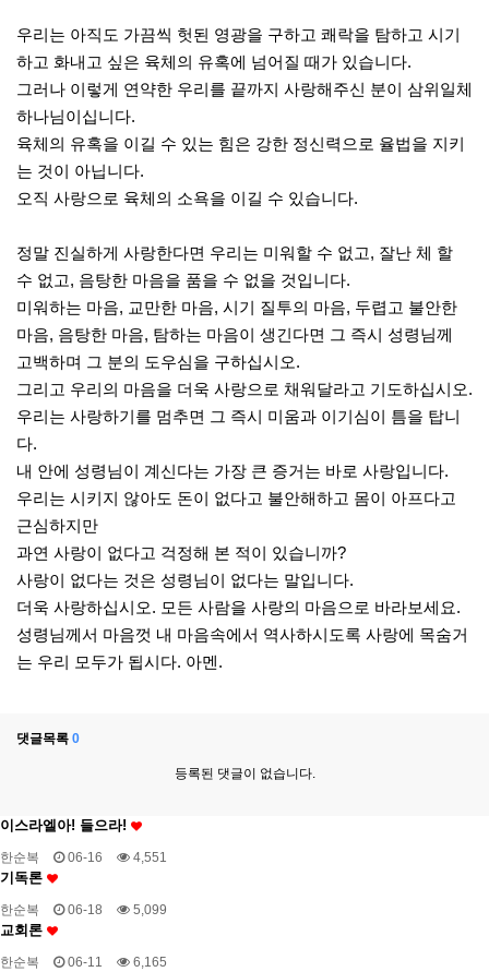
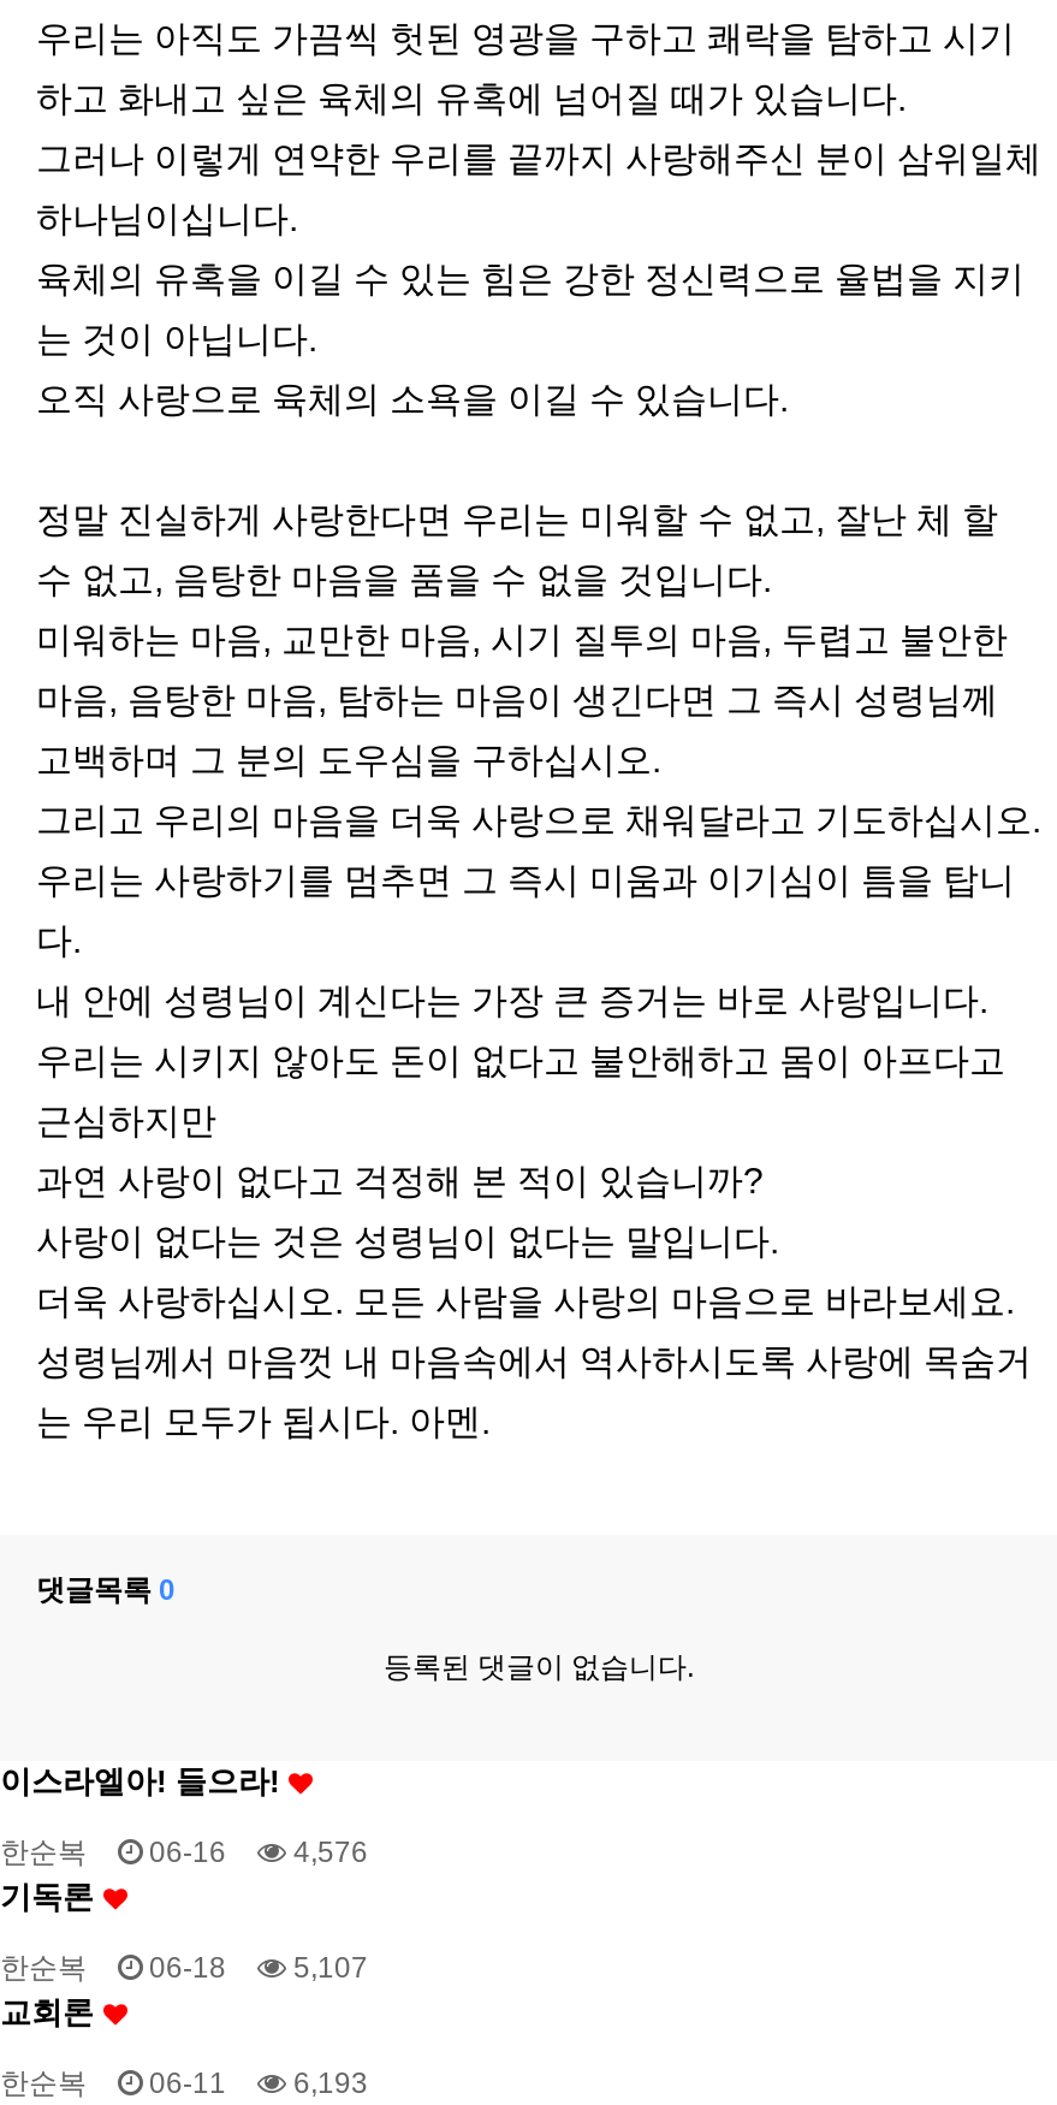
[0,850,167,865] 한순복 06-16 4,551 -> [0,1836,368,1869] 한순복 06-16 4,576
[0,902,167,917] 한순복 06-18 5,099 -> [0,1951,368,1985] 한순복 06-18 5,107
[0,955,167,970] 한순복 06-11 6,165 -> [0,2067,368,2100] 한순복 06-11 6,193

